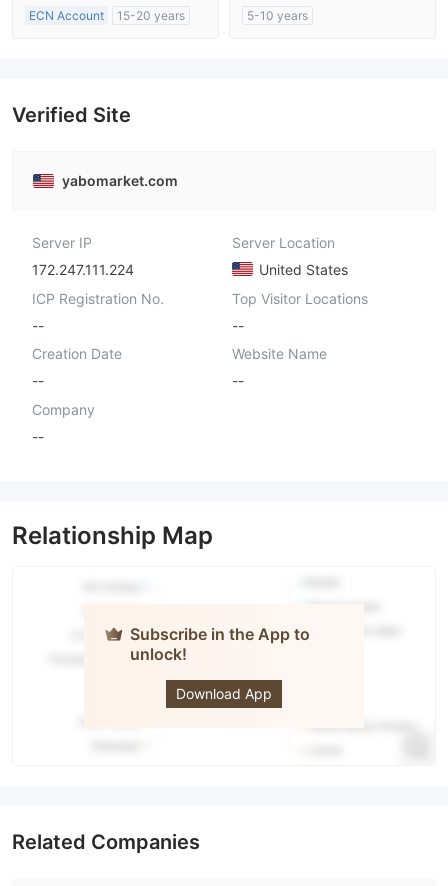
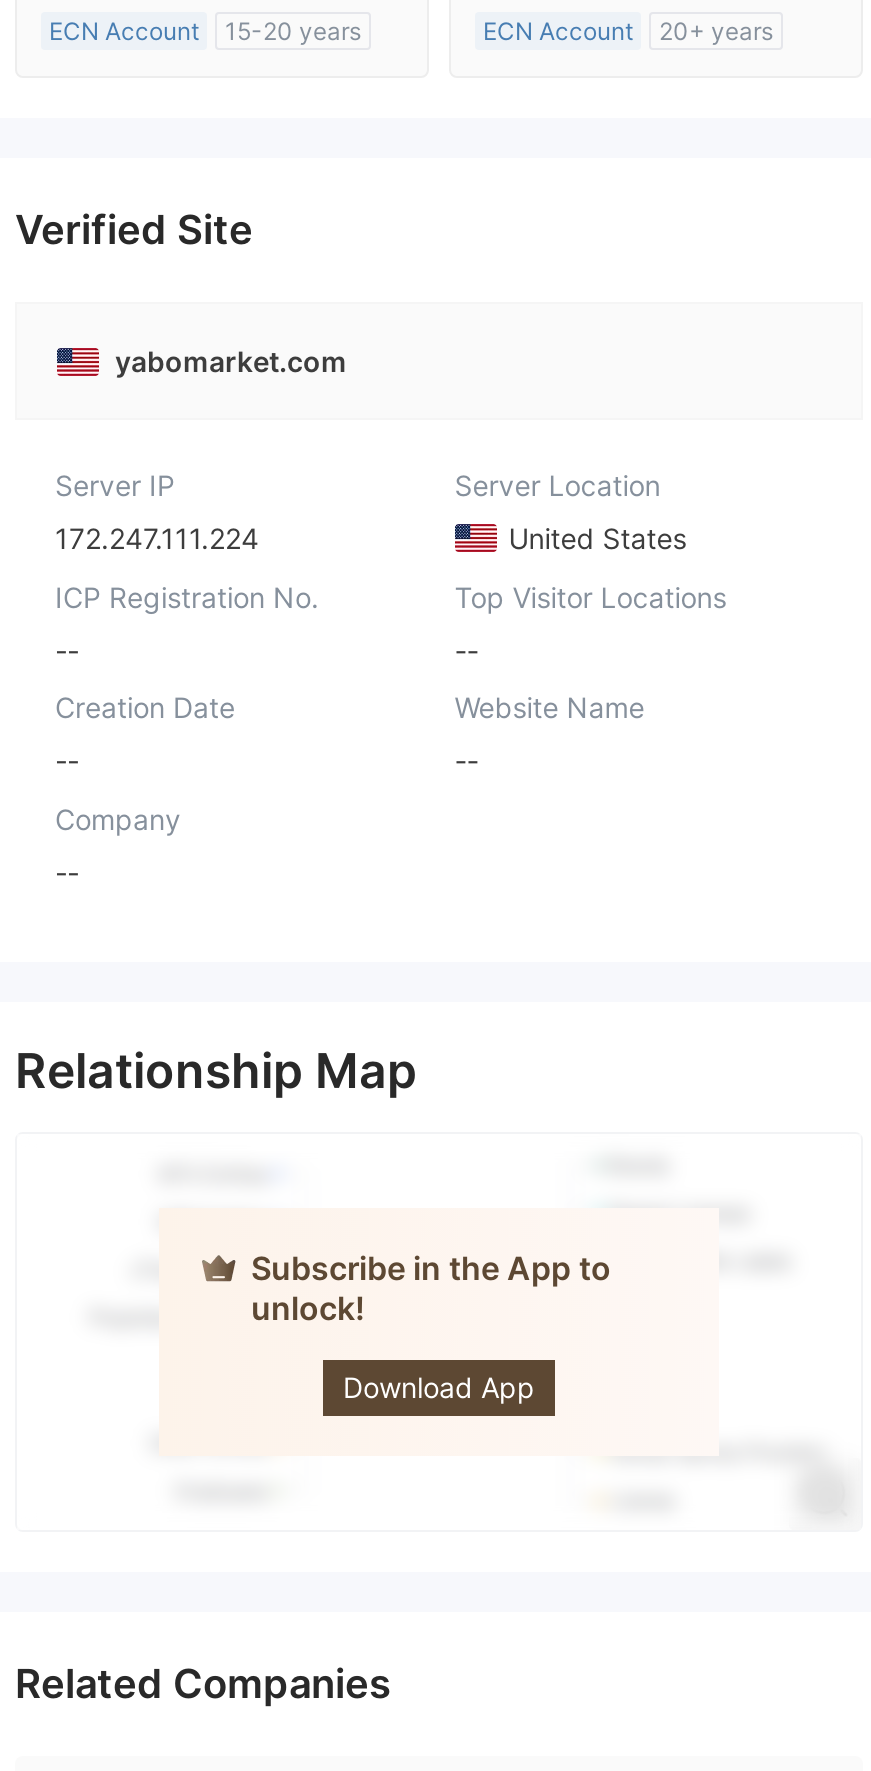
[247,8,308,23] 5-10 years -> [483,16,773,46] ECN Account | 20+ years

